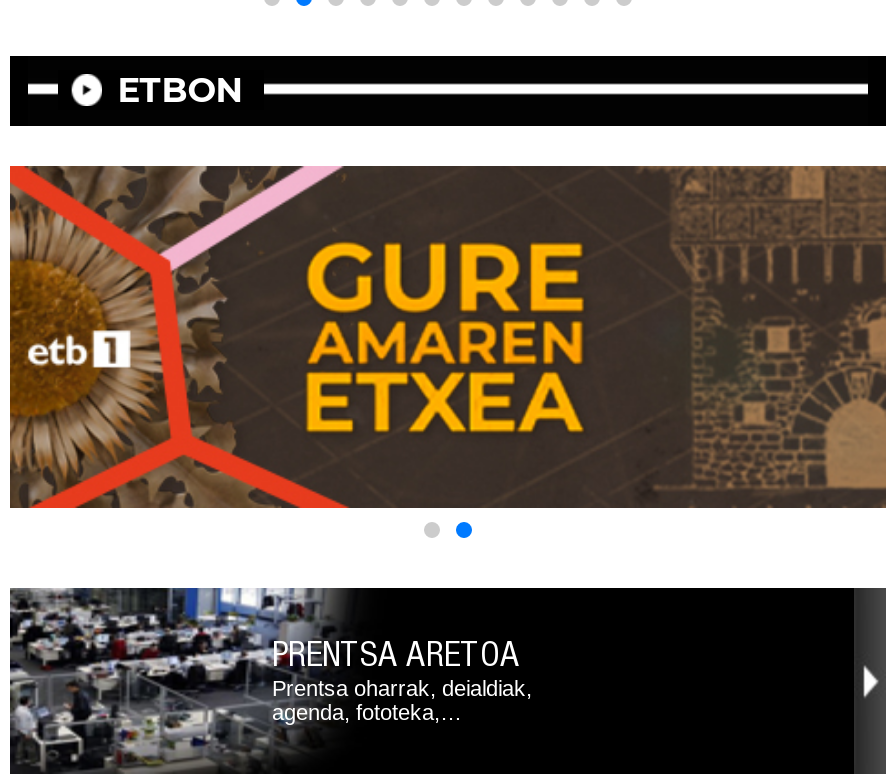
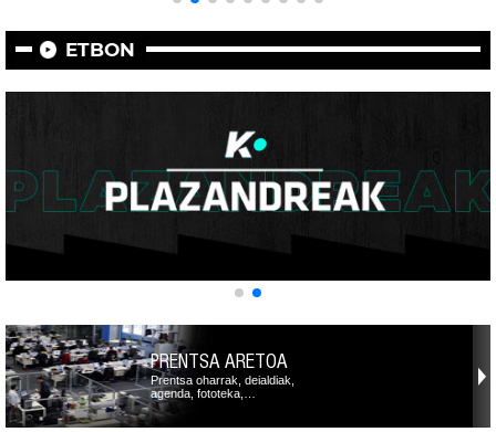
[8,164,888,510] [image] -> [4,91,492,282] [image]

